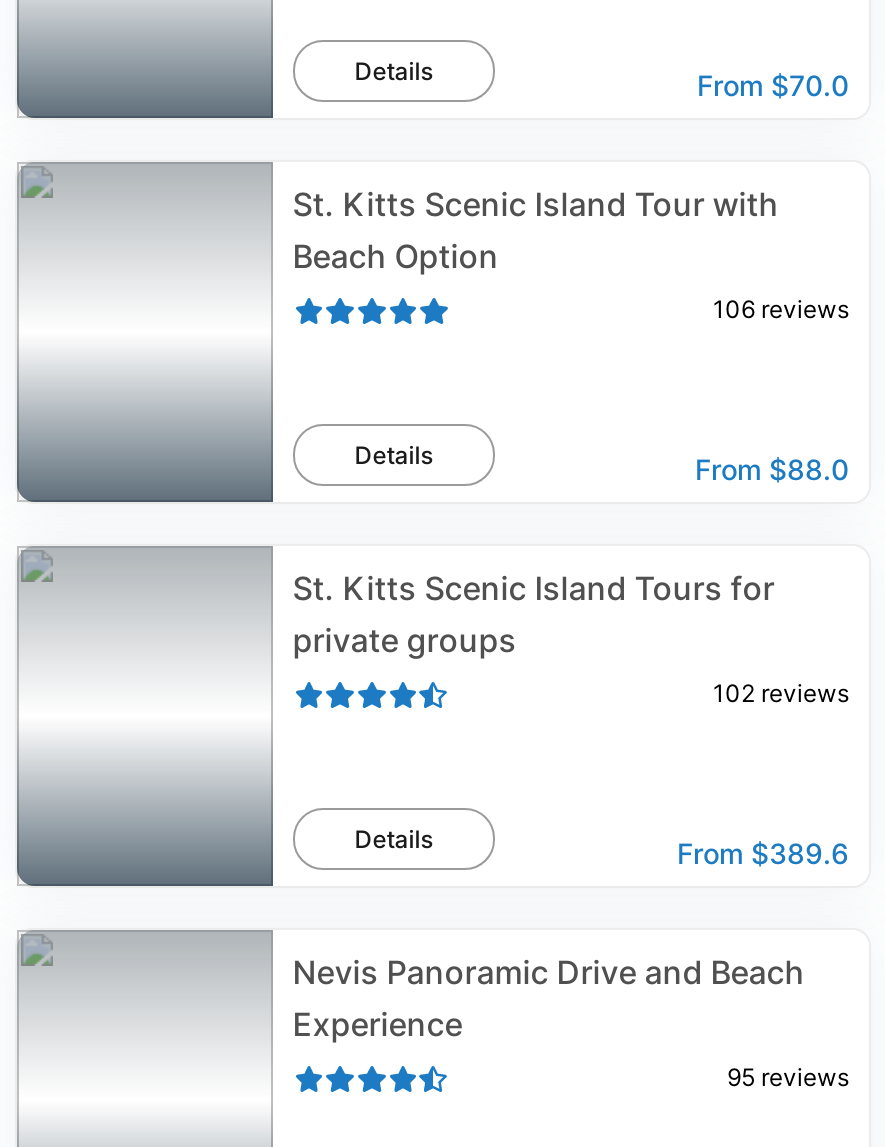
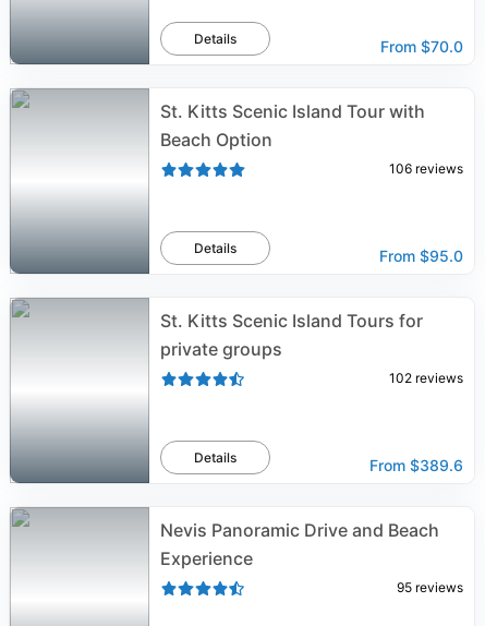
[695,452,849,486] From $88.0 -> [379,246,463,265] From $95.0

